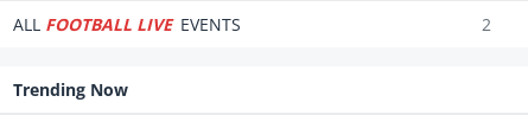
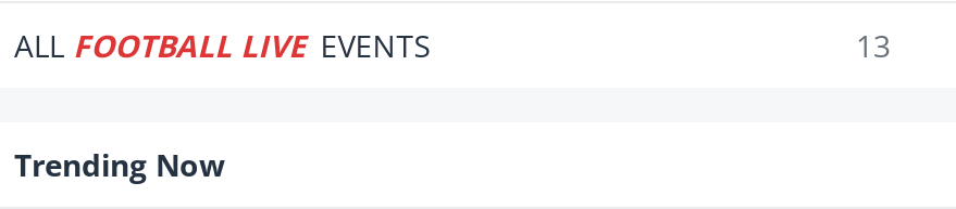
[481,14,491,36] 2 -> [856,25,891,66] 13

